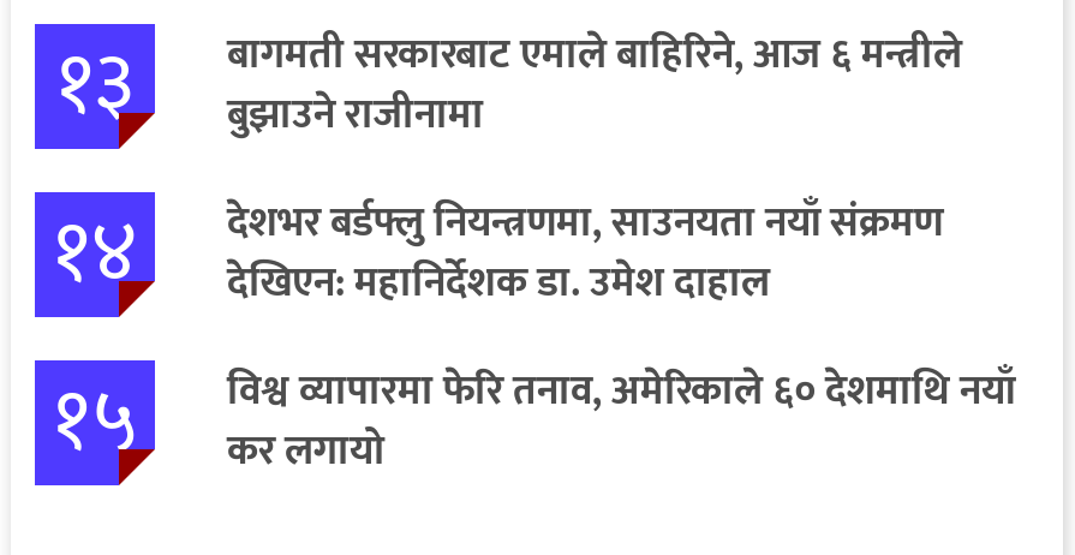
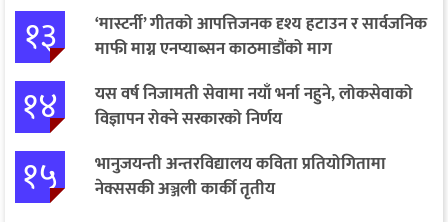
[227,22,962,149] बागमती सरकारबाट एमाले बाहिरिने, आज ६ मन्त्रीले | बुझाउने राजीनामा -> [95,10,427,63] ‘मास्टर्नी’ गीतको आपत्तिजनक दृश्य हटाउन र सार्वजनिक | माफी माग्न एनप्याब्सन काठमाडौंको माग
[227,190,943,318] देशभर बर्डफ्लु नियन्त्रणमा, साउनयता नयाँ संक्रमण | देखिएन: महानिर्देशक डा. उमेश दाहाल -> [95,80,413,133] यस वर्ष निजामती सेवामा नयाँ भर्ना नहुने, लोकसेवाको | विज्ञापन रोक्ने सरकारको निर्णय
[227,358,1015,486] विश्व व्यापारमा फेरि तनाव, अमेरिकाले ६० देशमाथि नयाँ | कर लगायो -> [95,150,386,203] भानुजयन्ती अन्तरविद्यालय कविता प्रतियोगितामा | नेक्ससकी अञ्जली कार्की तृतीय

